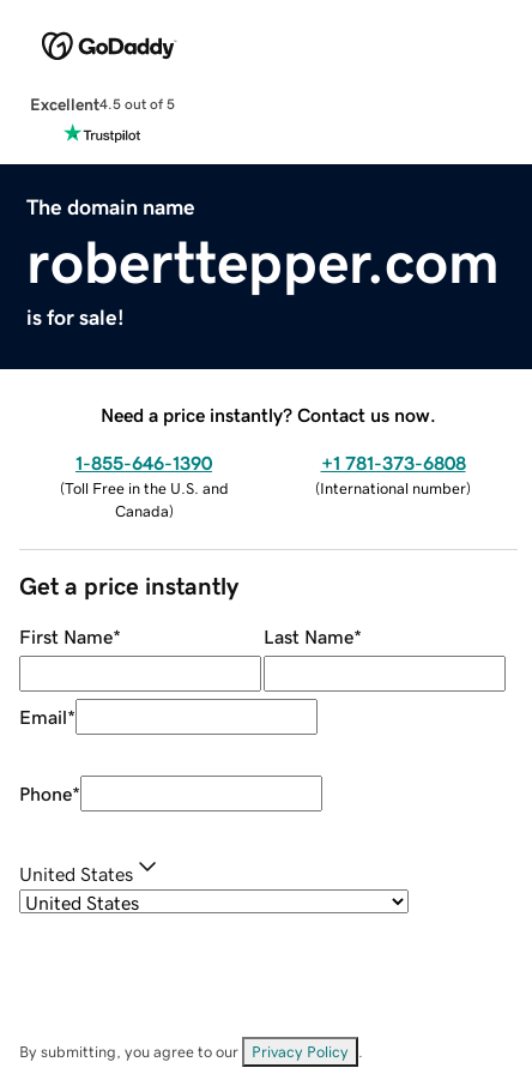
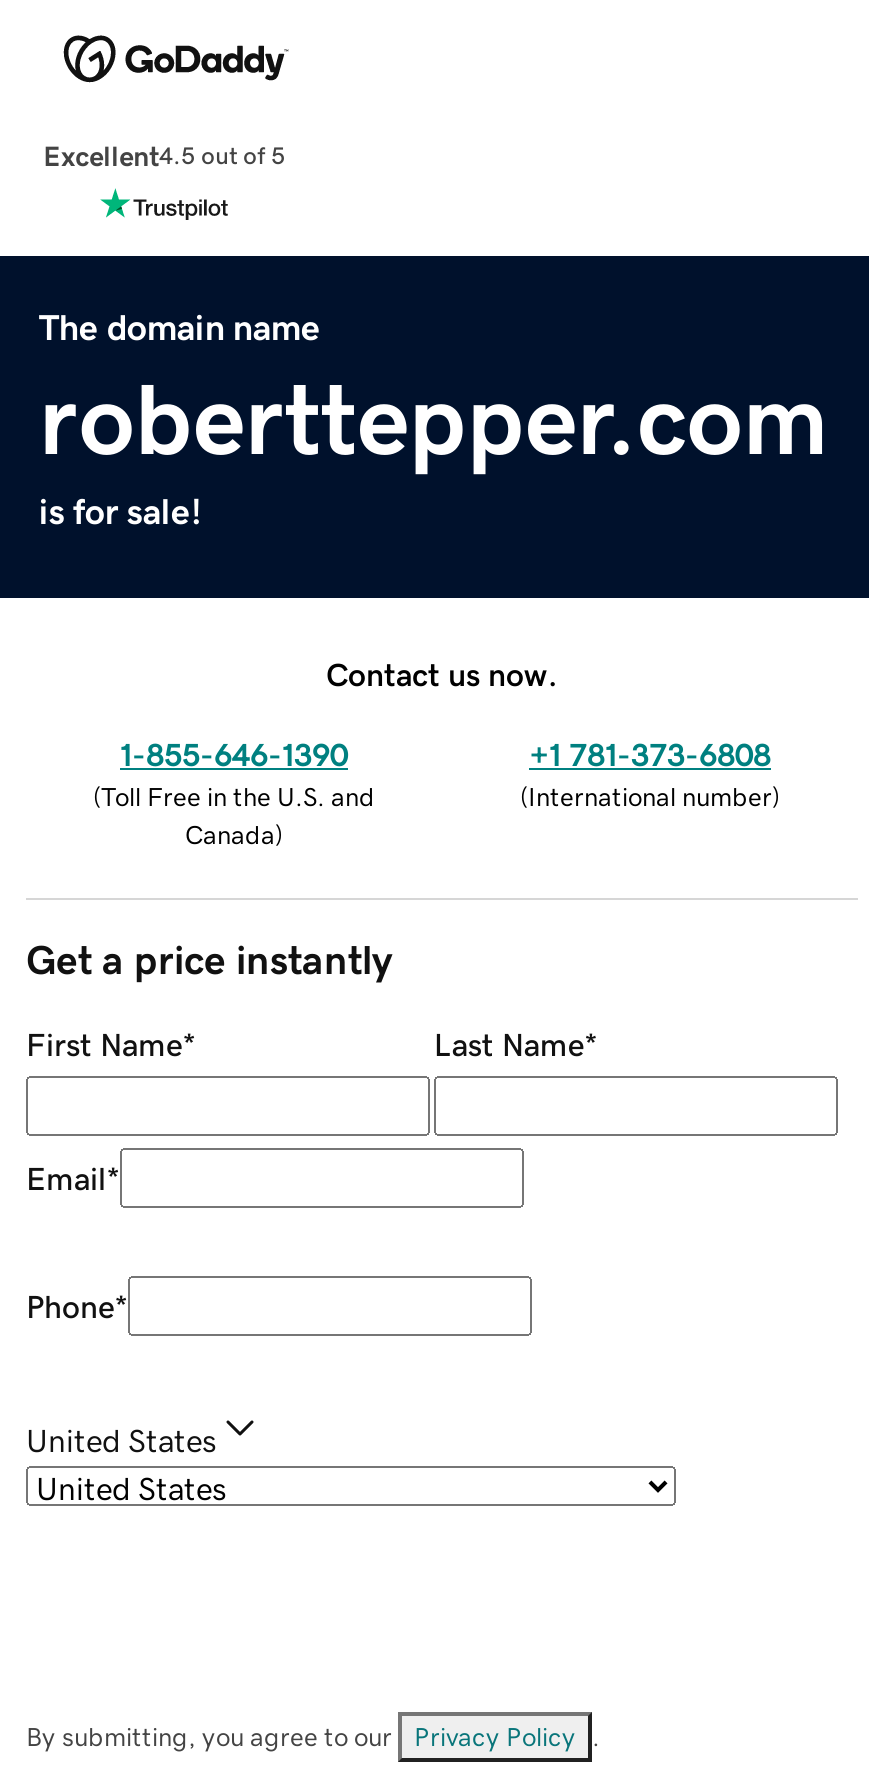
[101,405,436,424] Need a price instantly? Contact us now. -> [326,657,558,689] Contact us now.

